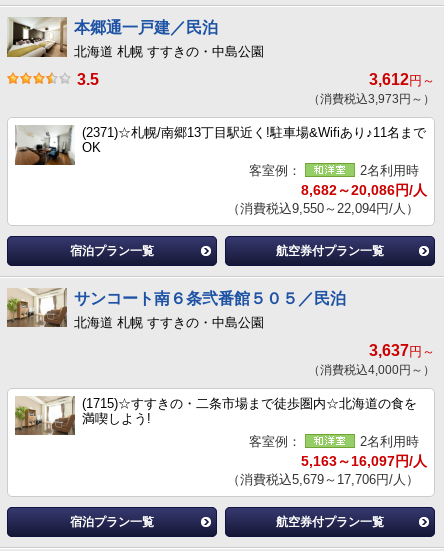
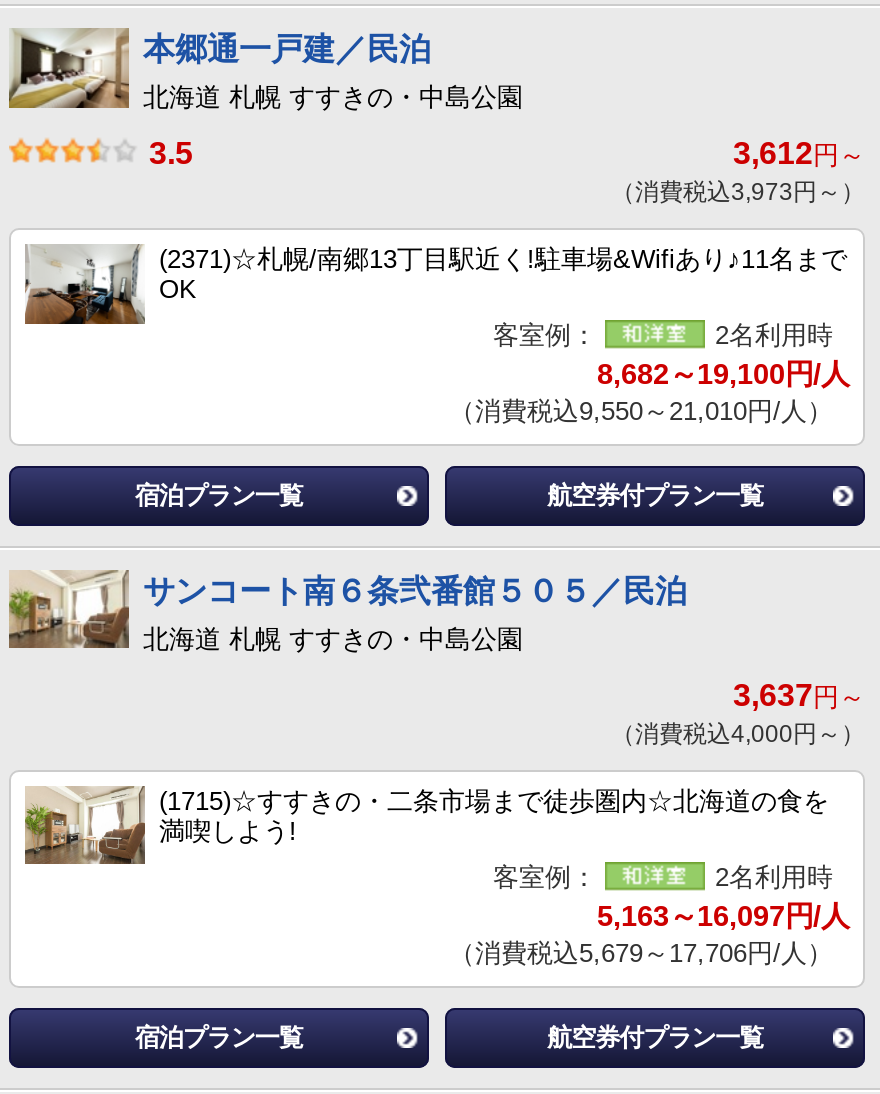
[301,182,427,198] 8,682～20,086円/人 -> [597,359,849,391] 8,682～19,100円/人
[227,201,419,216] （消費税込9,550～22,094円/人） -> [449,397,833,427] （消費税込9,550～21,010円/人）

